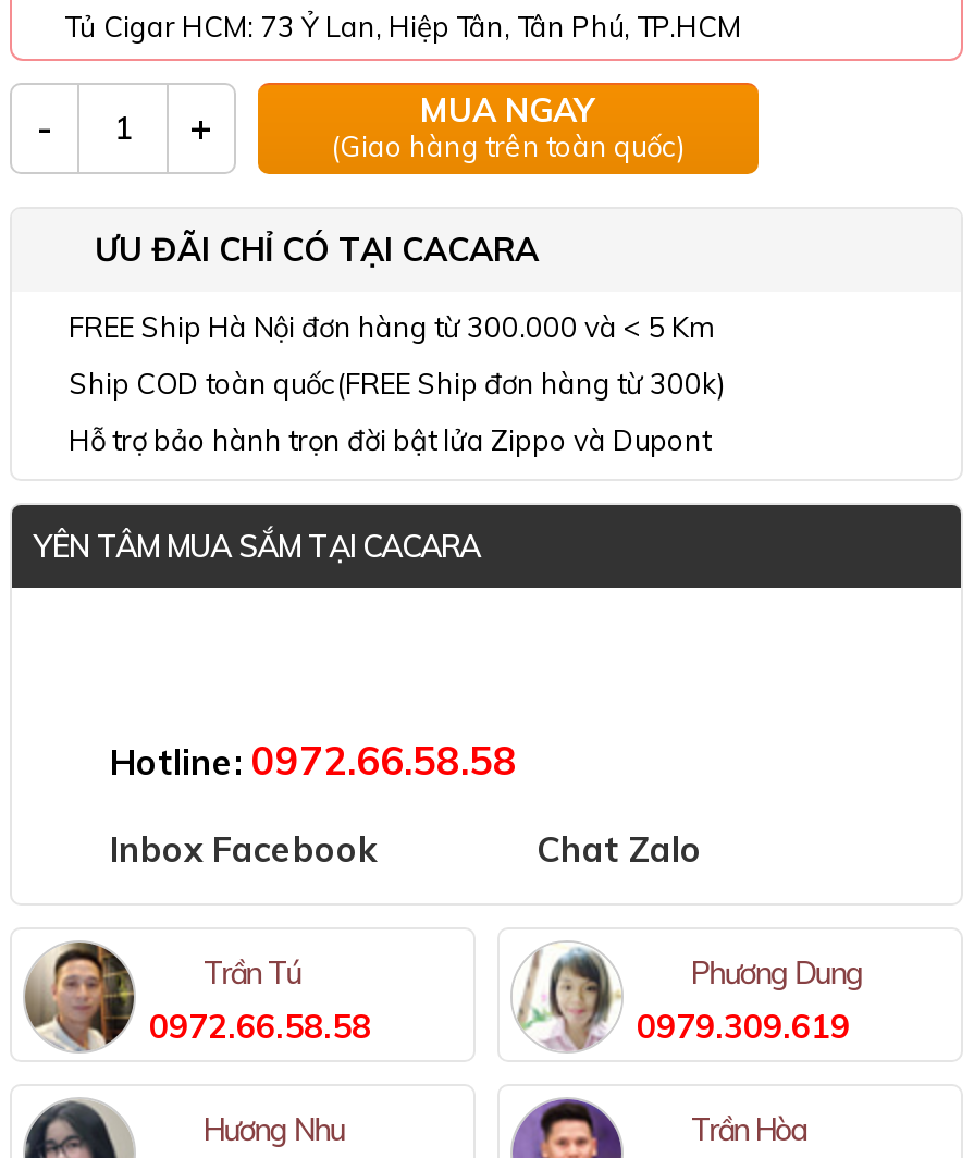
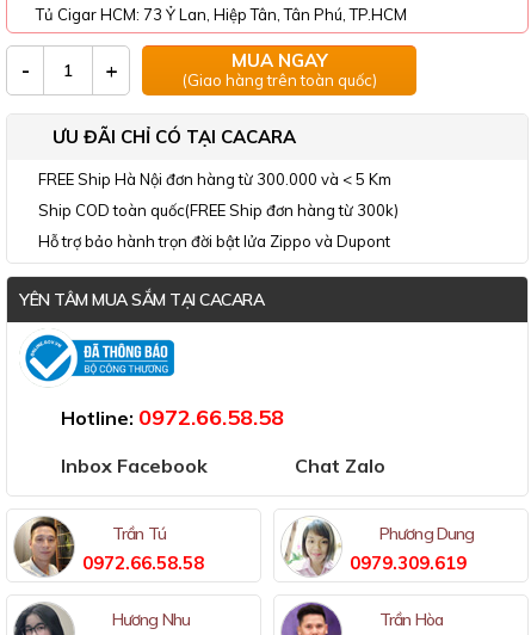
none -> [24,333,175,383] [image]

